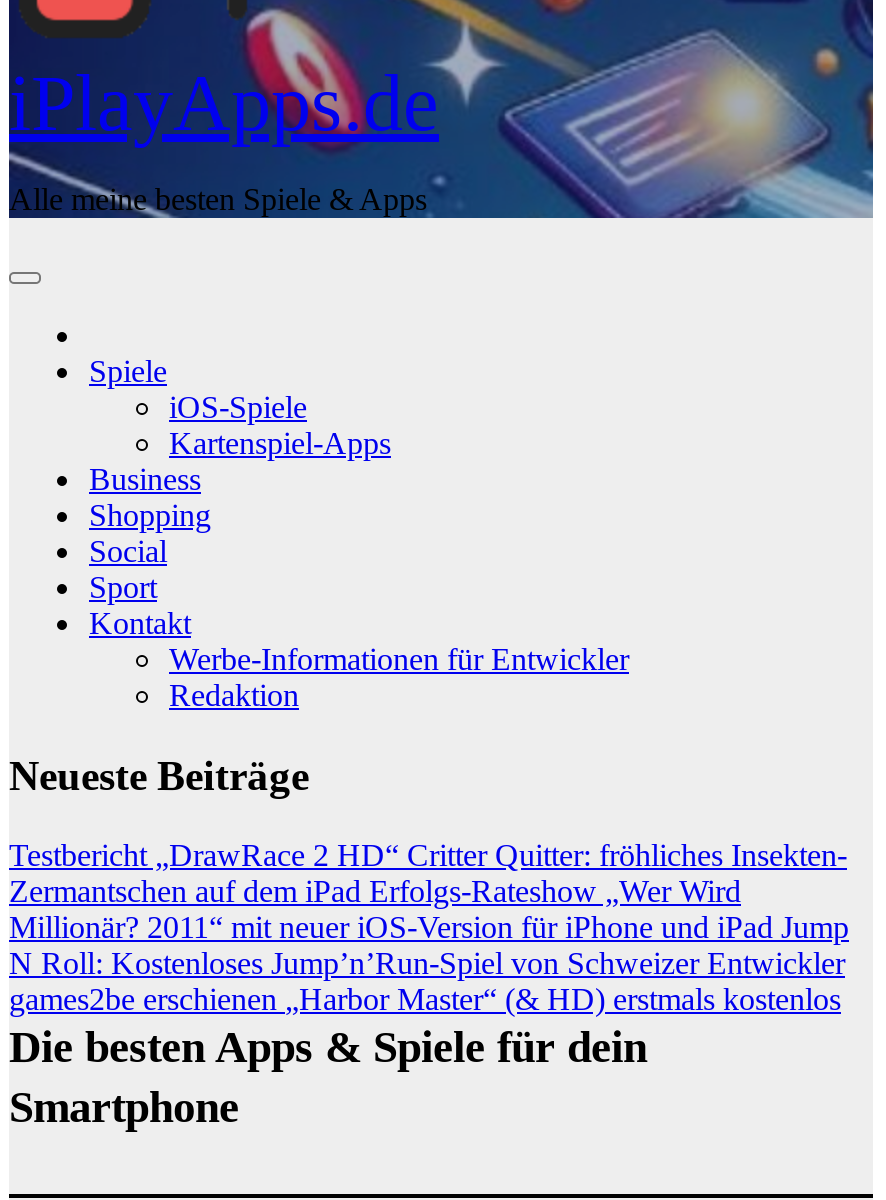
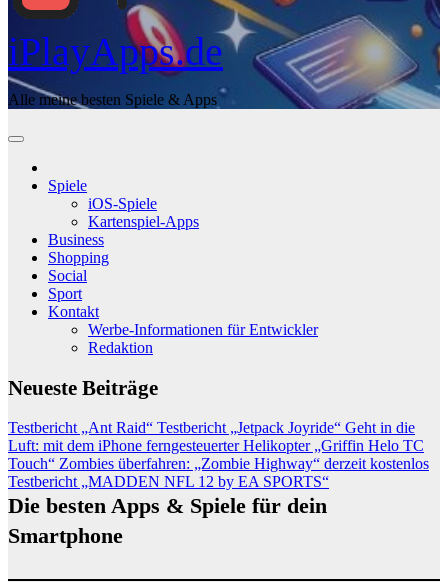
[9,837,849,1015] Testbericht „DrawRace 2 HD“ Critter Quitter: fröhliches Insekten- | Zermantschen auf dem iPad Erfolgs-Rateshow „Wer Wird | Millionär? 2011“ mit neuer iOS-Version für iPhone und iPad Jump | N Roll: Kostenloses Jump’n’Run-Spiel von Schweizer Entwickler | games2be erschienen „Harbor Master“ (& HD) erstmals kostenlos -> [8,418,429,489] Testbericht „Ant Raid“ Testbericht „Jetpack Joyride“ Geht in die | Luft: mit dem iPhone ferngesteuerter Helikopter „Griffin Helo TC | Touch“ Zombies überfahren: „Zombie Highway“ derzeit kostenlos | Testbericht „MADDEN NFL 12 by EA SPORTS“

